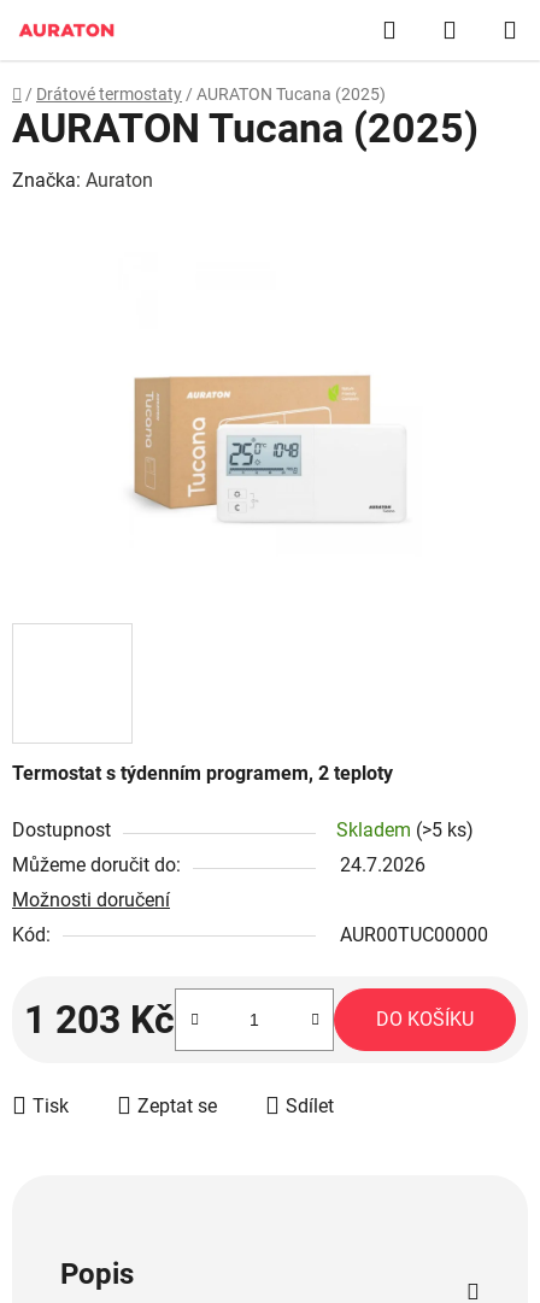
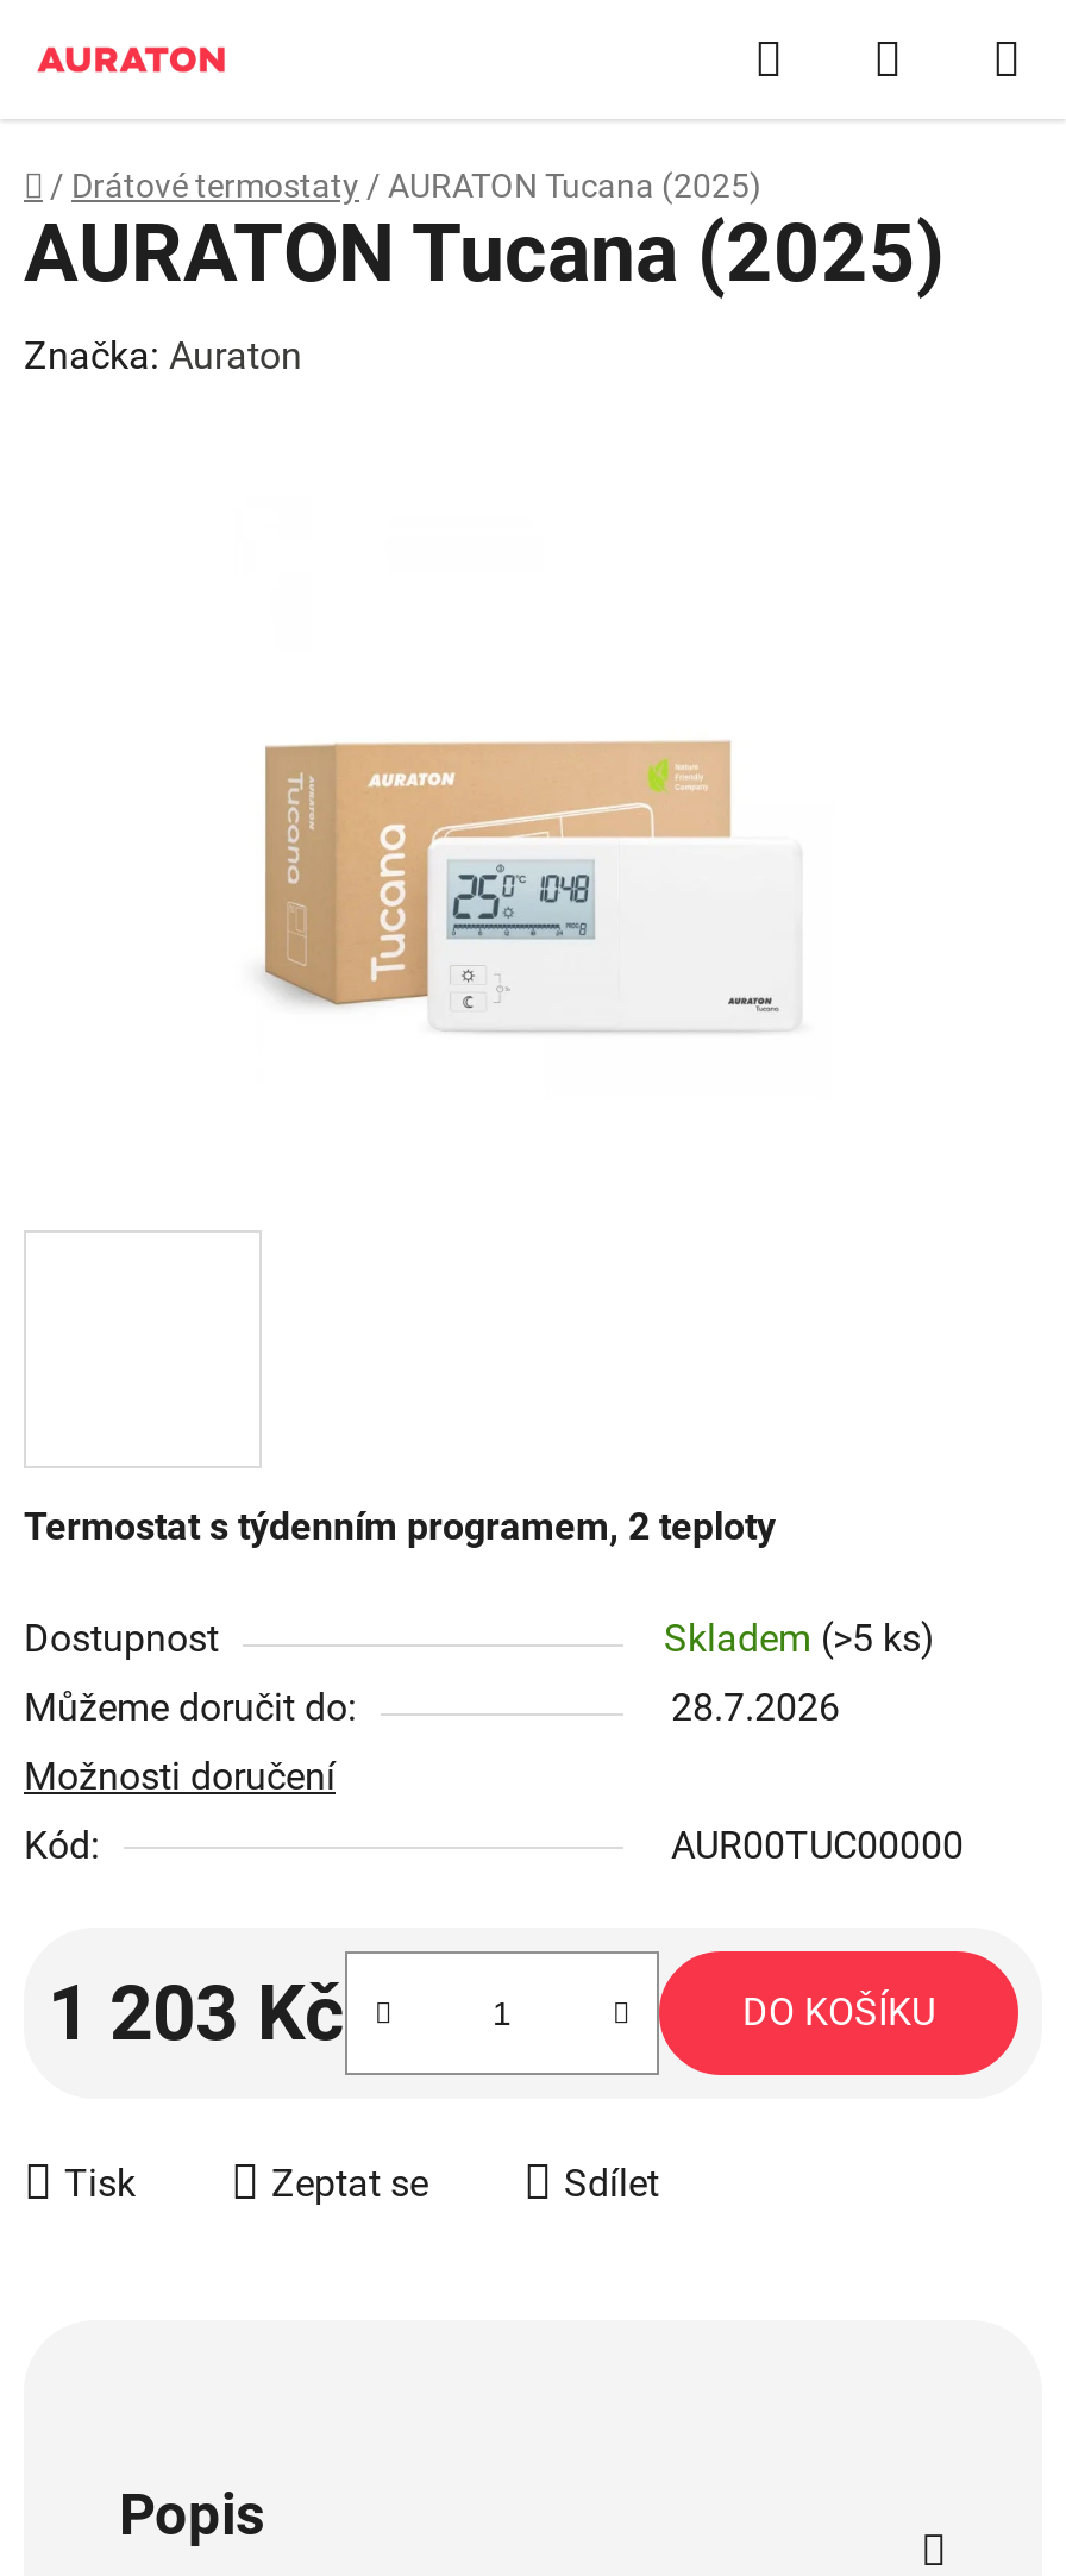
[340,853,425,876] 24.7.2026 -> [671,1684,840,1730] 28.7.2026

